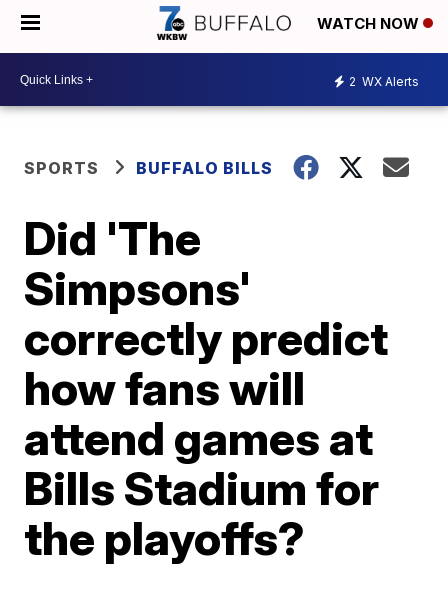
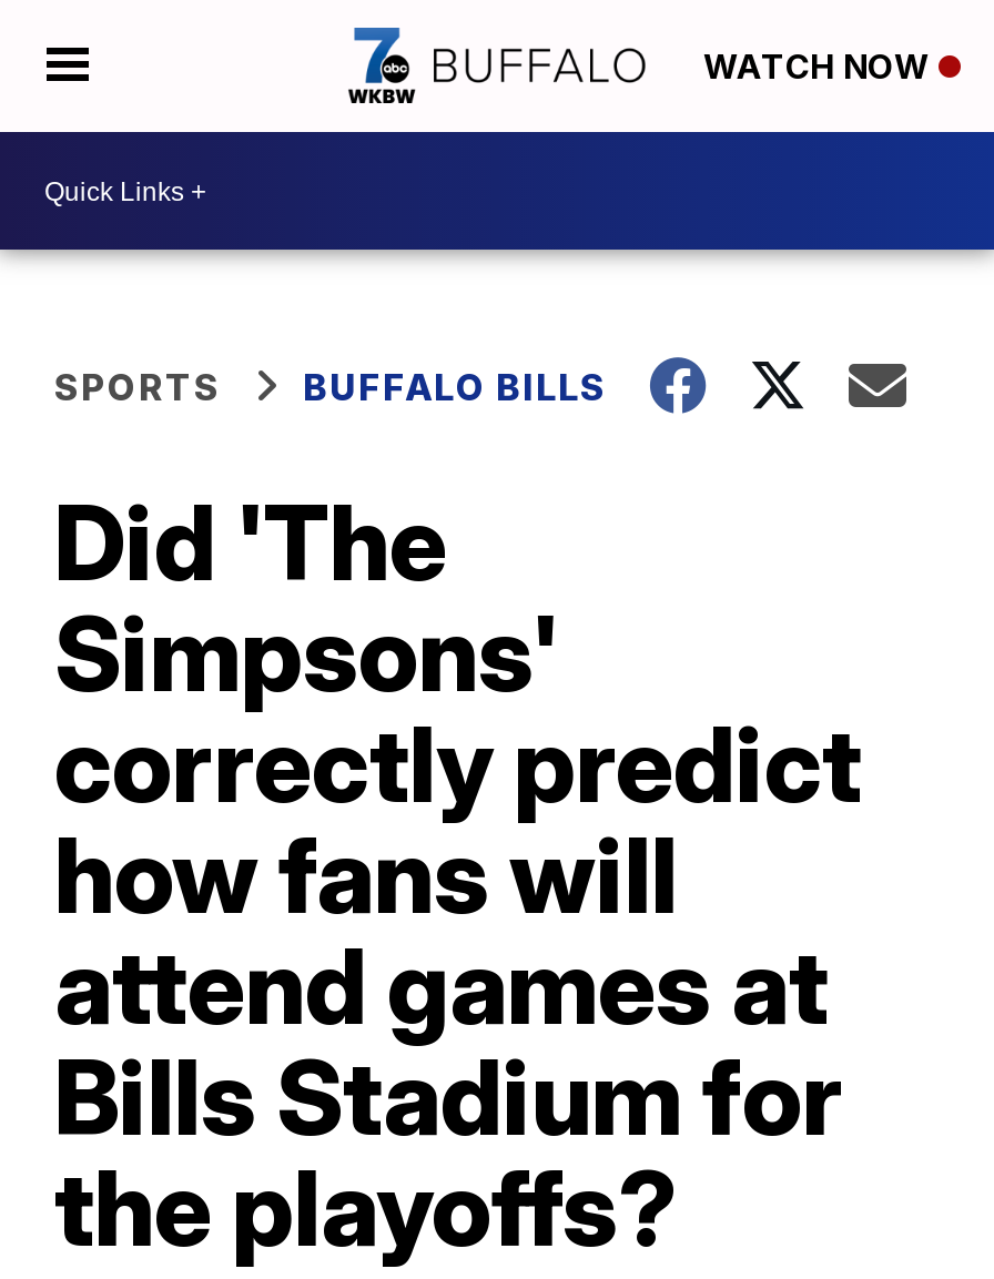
[349,73,419,88] 2 WX Alerts -> none

